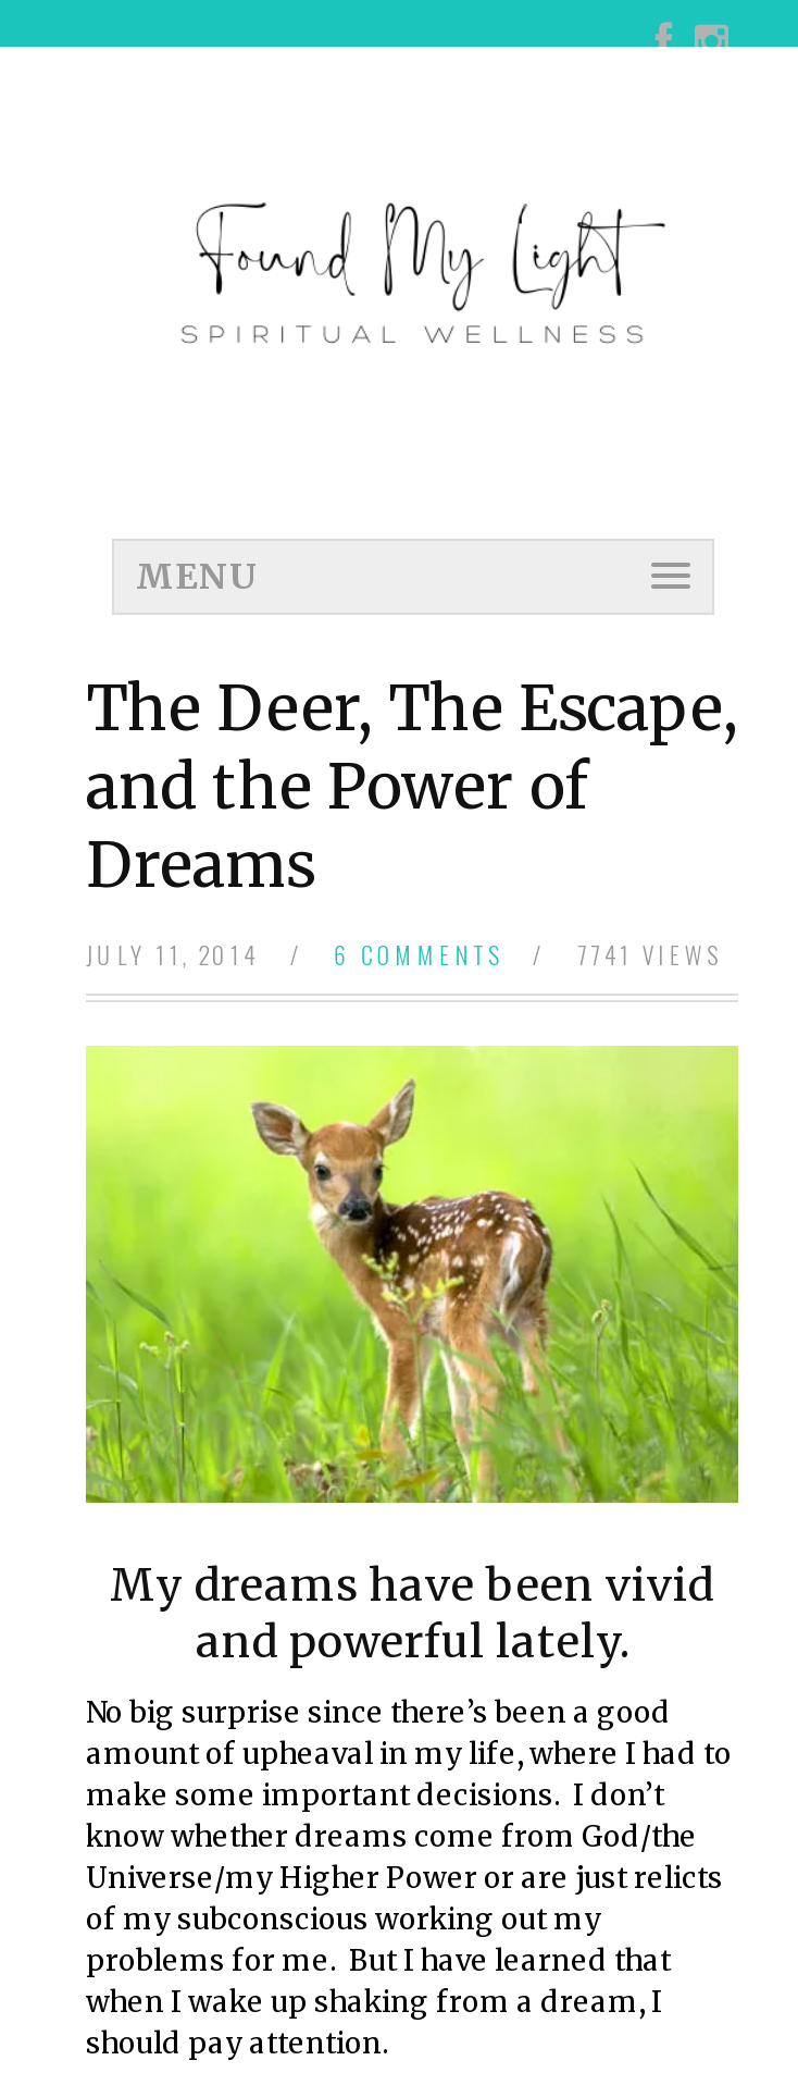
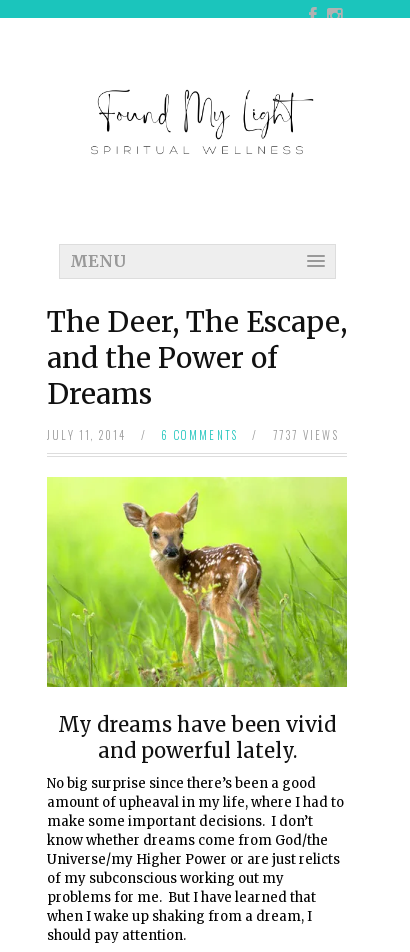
[568,936,720,971] 7741 VIEWS -> [269,427,339,443] 7737 VIEWS

